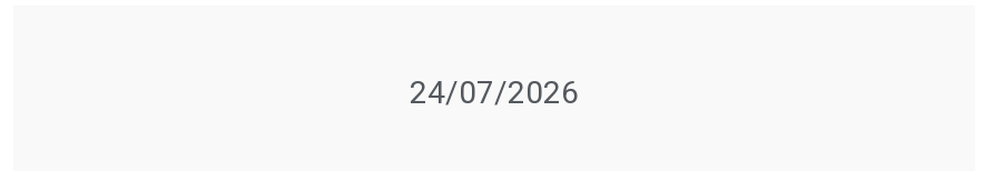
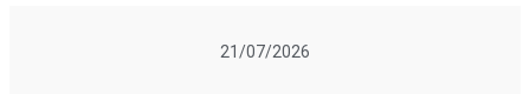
[410,74,579,110] 24/07/2026 -> [220,42,310,61] 21/07/2026

